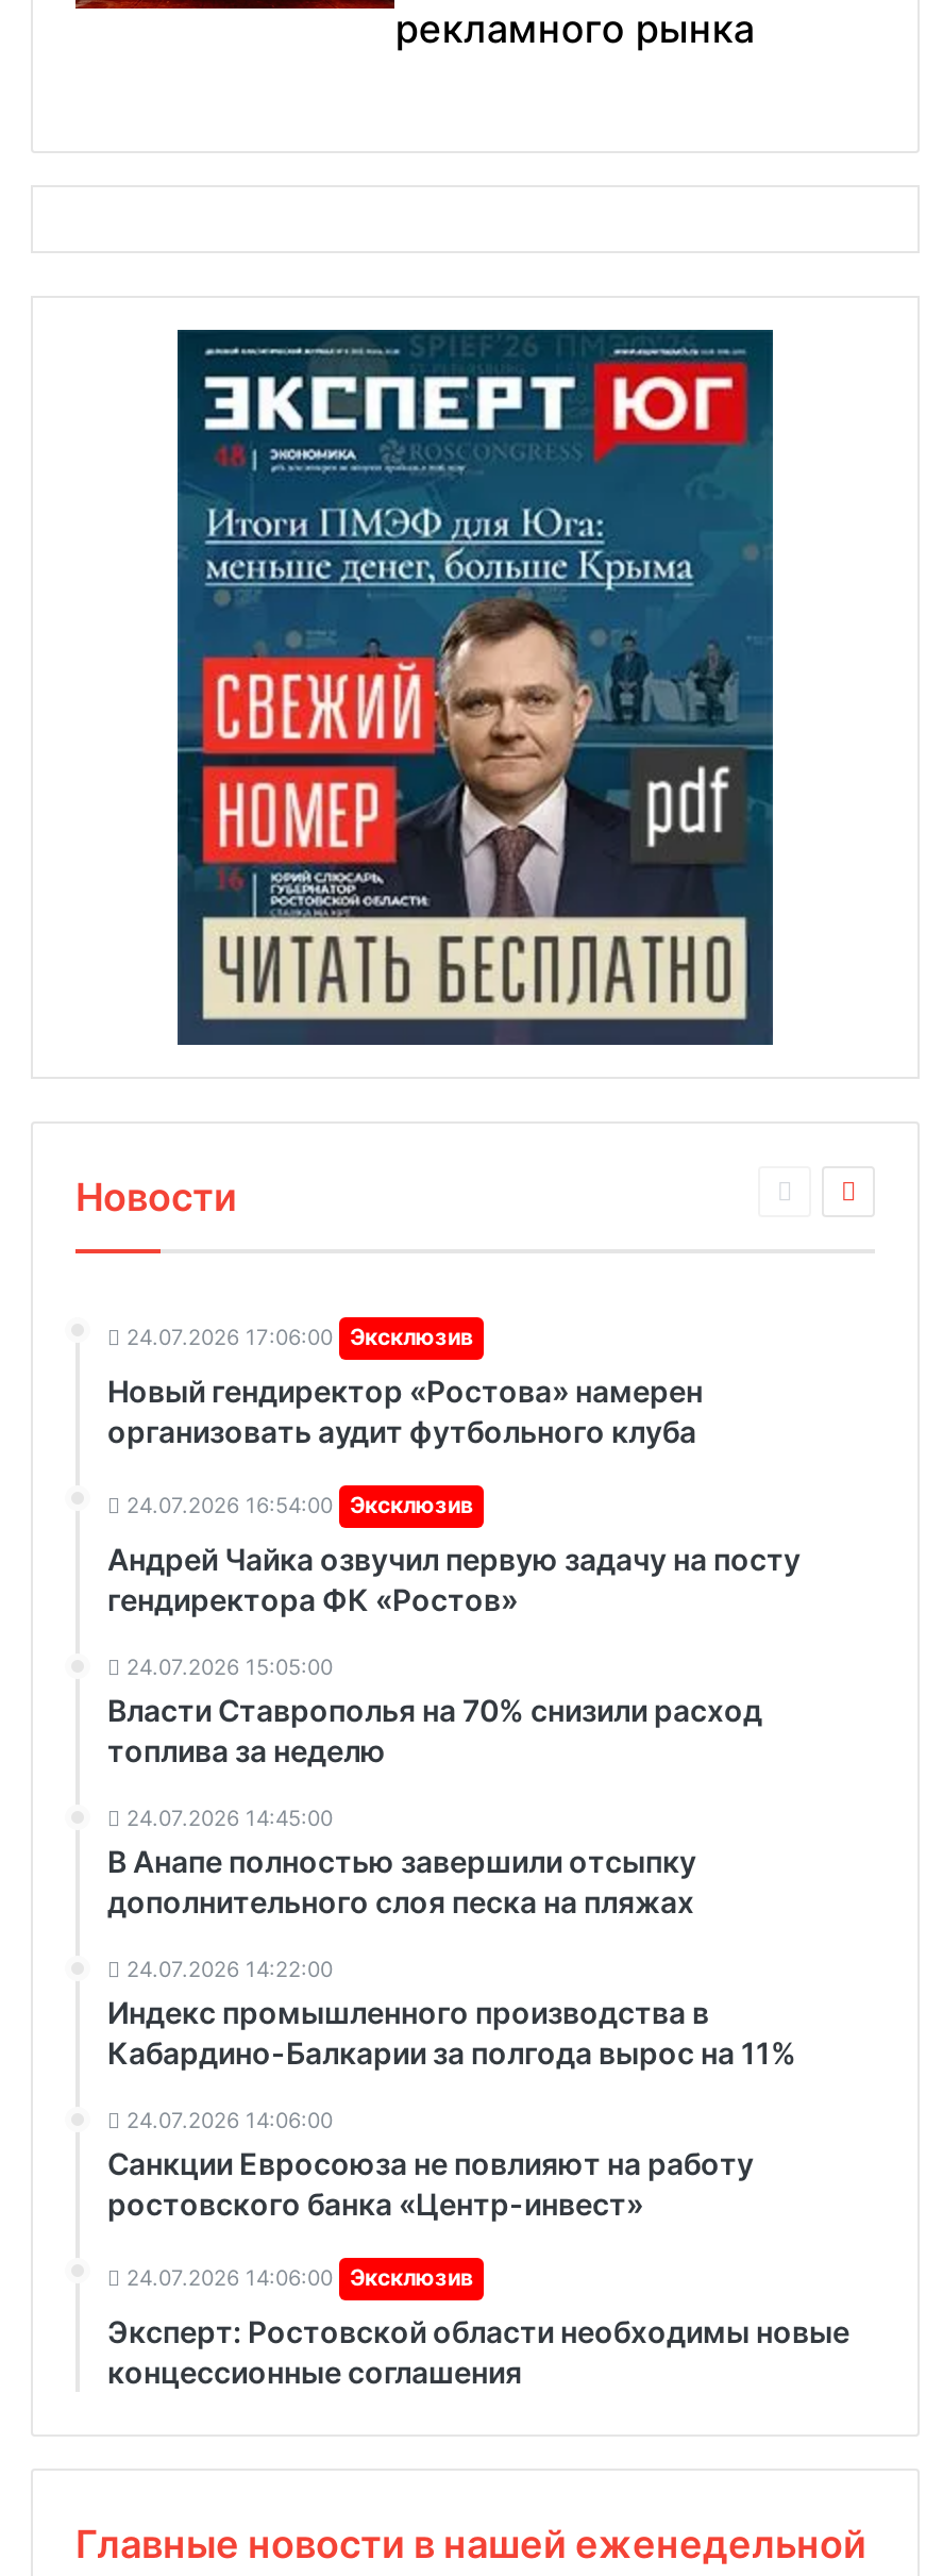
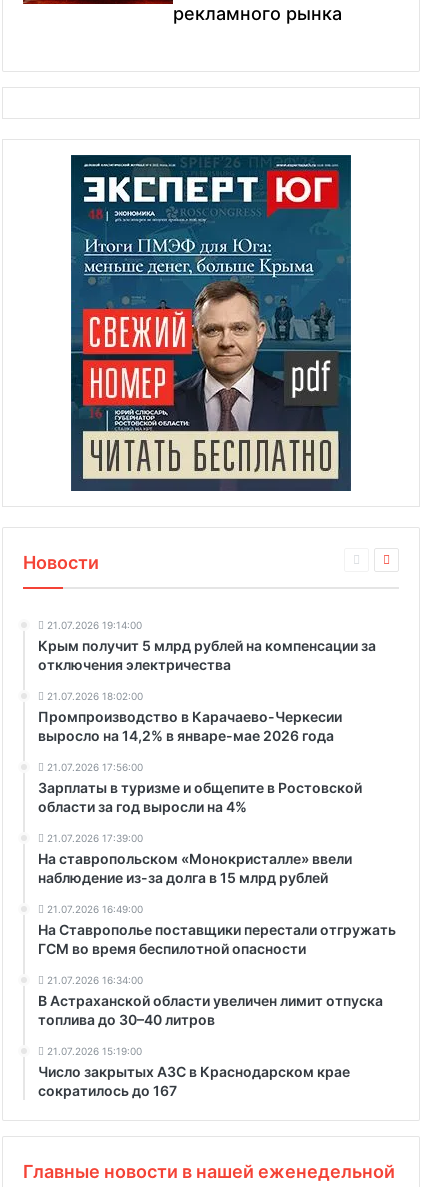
[107,1323,849,2389] 24.07.2026 17:06:00 | Эксклюзив | Новый гендиректор «Ростова» намерен | организовать аудит футбольного клуба | 24.07.2026 16:54:00 | Эксклюзив | Андрей Чайка озвучил первую задачу на посту | гендиректора ФК «Ростов» | 24.07.2026 15:05:00 | Власти Ставрополья на 70% снизили расход | топлива за неделю | 24.07.2026 14:45:00 | В Анапе полностью завершили отсыпку | дополнительного слоя песка на пляжах | 24.07.2026 14:22:00 | Индекс промышленного производства в | Кабардино-Балкарии за полгода вырос на 11% | 24.07.2026 14:06:00 | Санкции Евросоюза не повлияют на работу | ростовского банка «Центр-инвест» | 24.07.2026 14:06:00 | Эксклюзив | Эксперт: Ростовской области необходимы новые | концессионные соглашения -> [38,618,396,1098] 21.07.2026 19:14:00 | Крым получит 5 млрд рублей на компенсации за | отключения электричества | 21.07.2026 18:02:00 | Промпроизводство в Карачаево-Черкесии | выросло на 14,2% в январе-мае 2026 года | 21.07.2026 17:56:00 | Зарплаты в туризме и общепите в Ростовской | области за год выросли на 4% | 21.07.2026 17:39:00 | На ставропольском «Монокристалле» ввели | наблюдение из-за долга в 15 млрд рублей | 21.07.2026 16:49:00 | На Ставрополье поставщики перестали отгружать | ГСМ во время беспилотной опасности | 21.07.2026 16:34:00 | В Астраханской области увеличен лимит отпуска | топлива до 30–40 литров | 21.07.2026 15:19:00 | Число закрытых АЗС в Краснодарском крае | сократилось до 167

